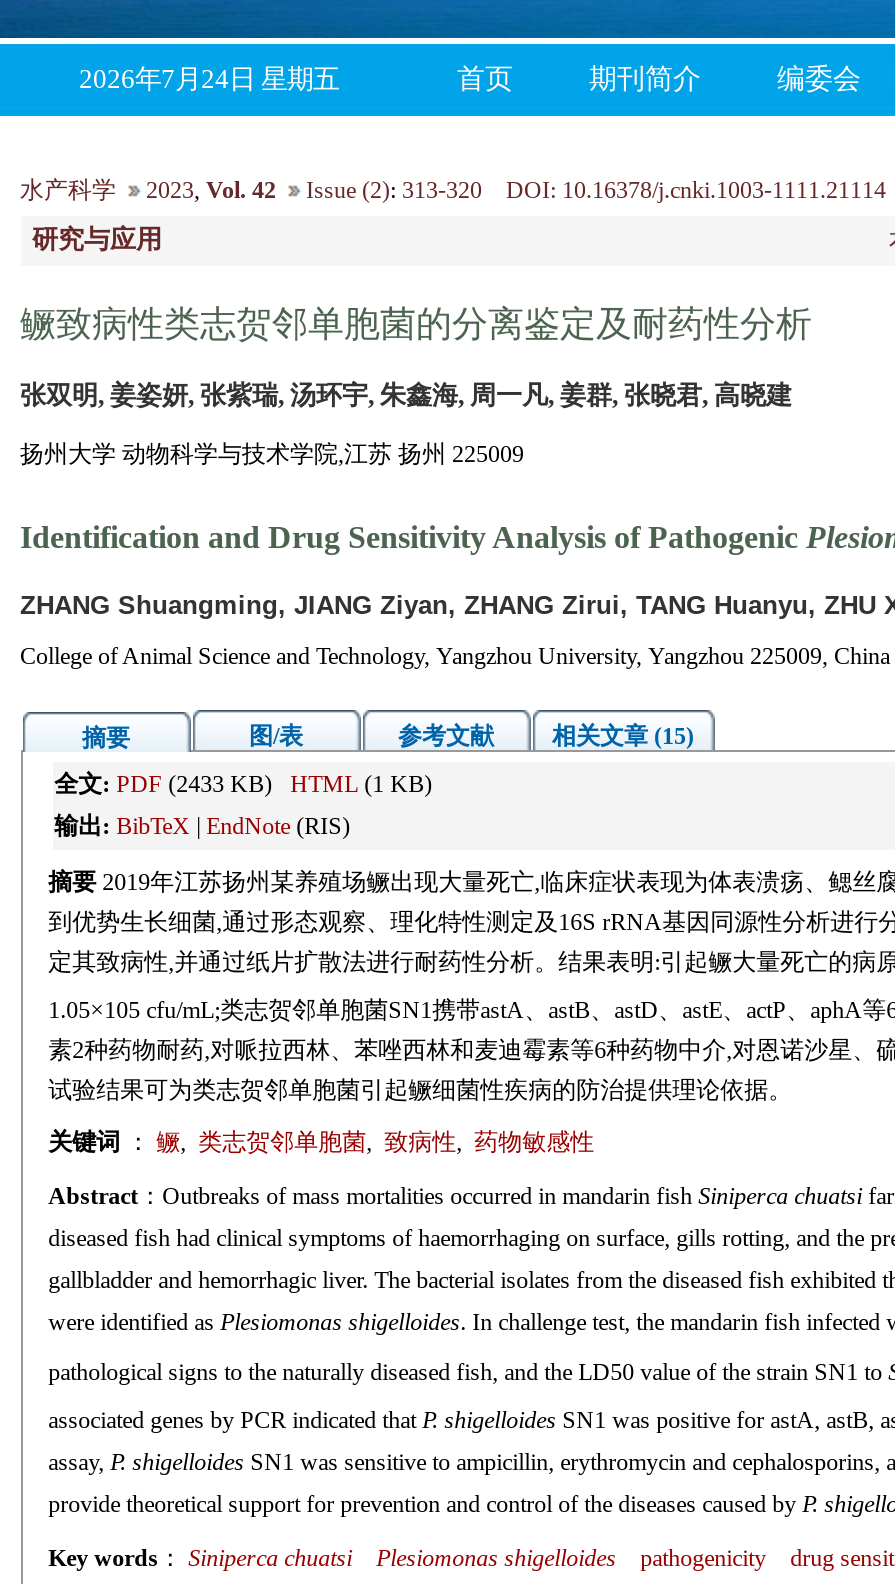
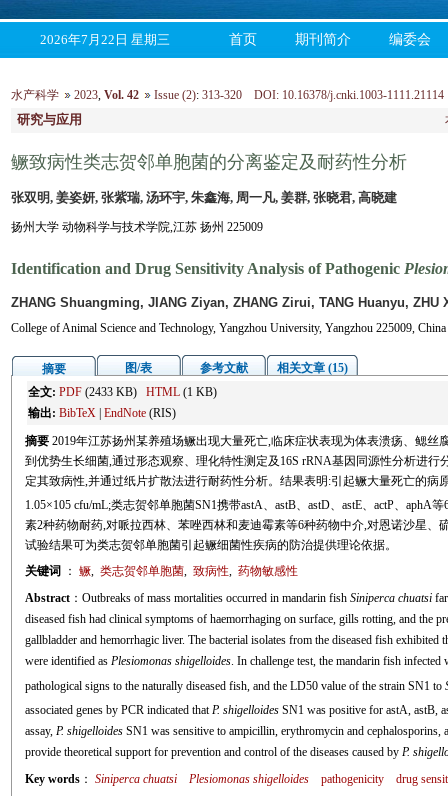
[79,64,339,94] 2026年7月24日 星期五 -> [40,32,170,47] 2026年7月22日 星期三

